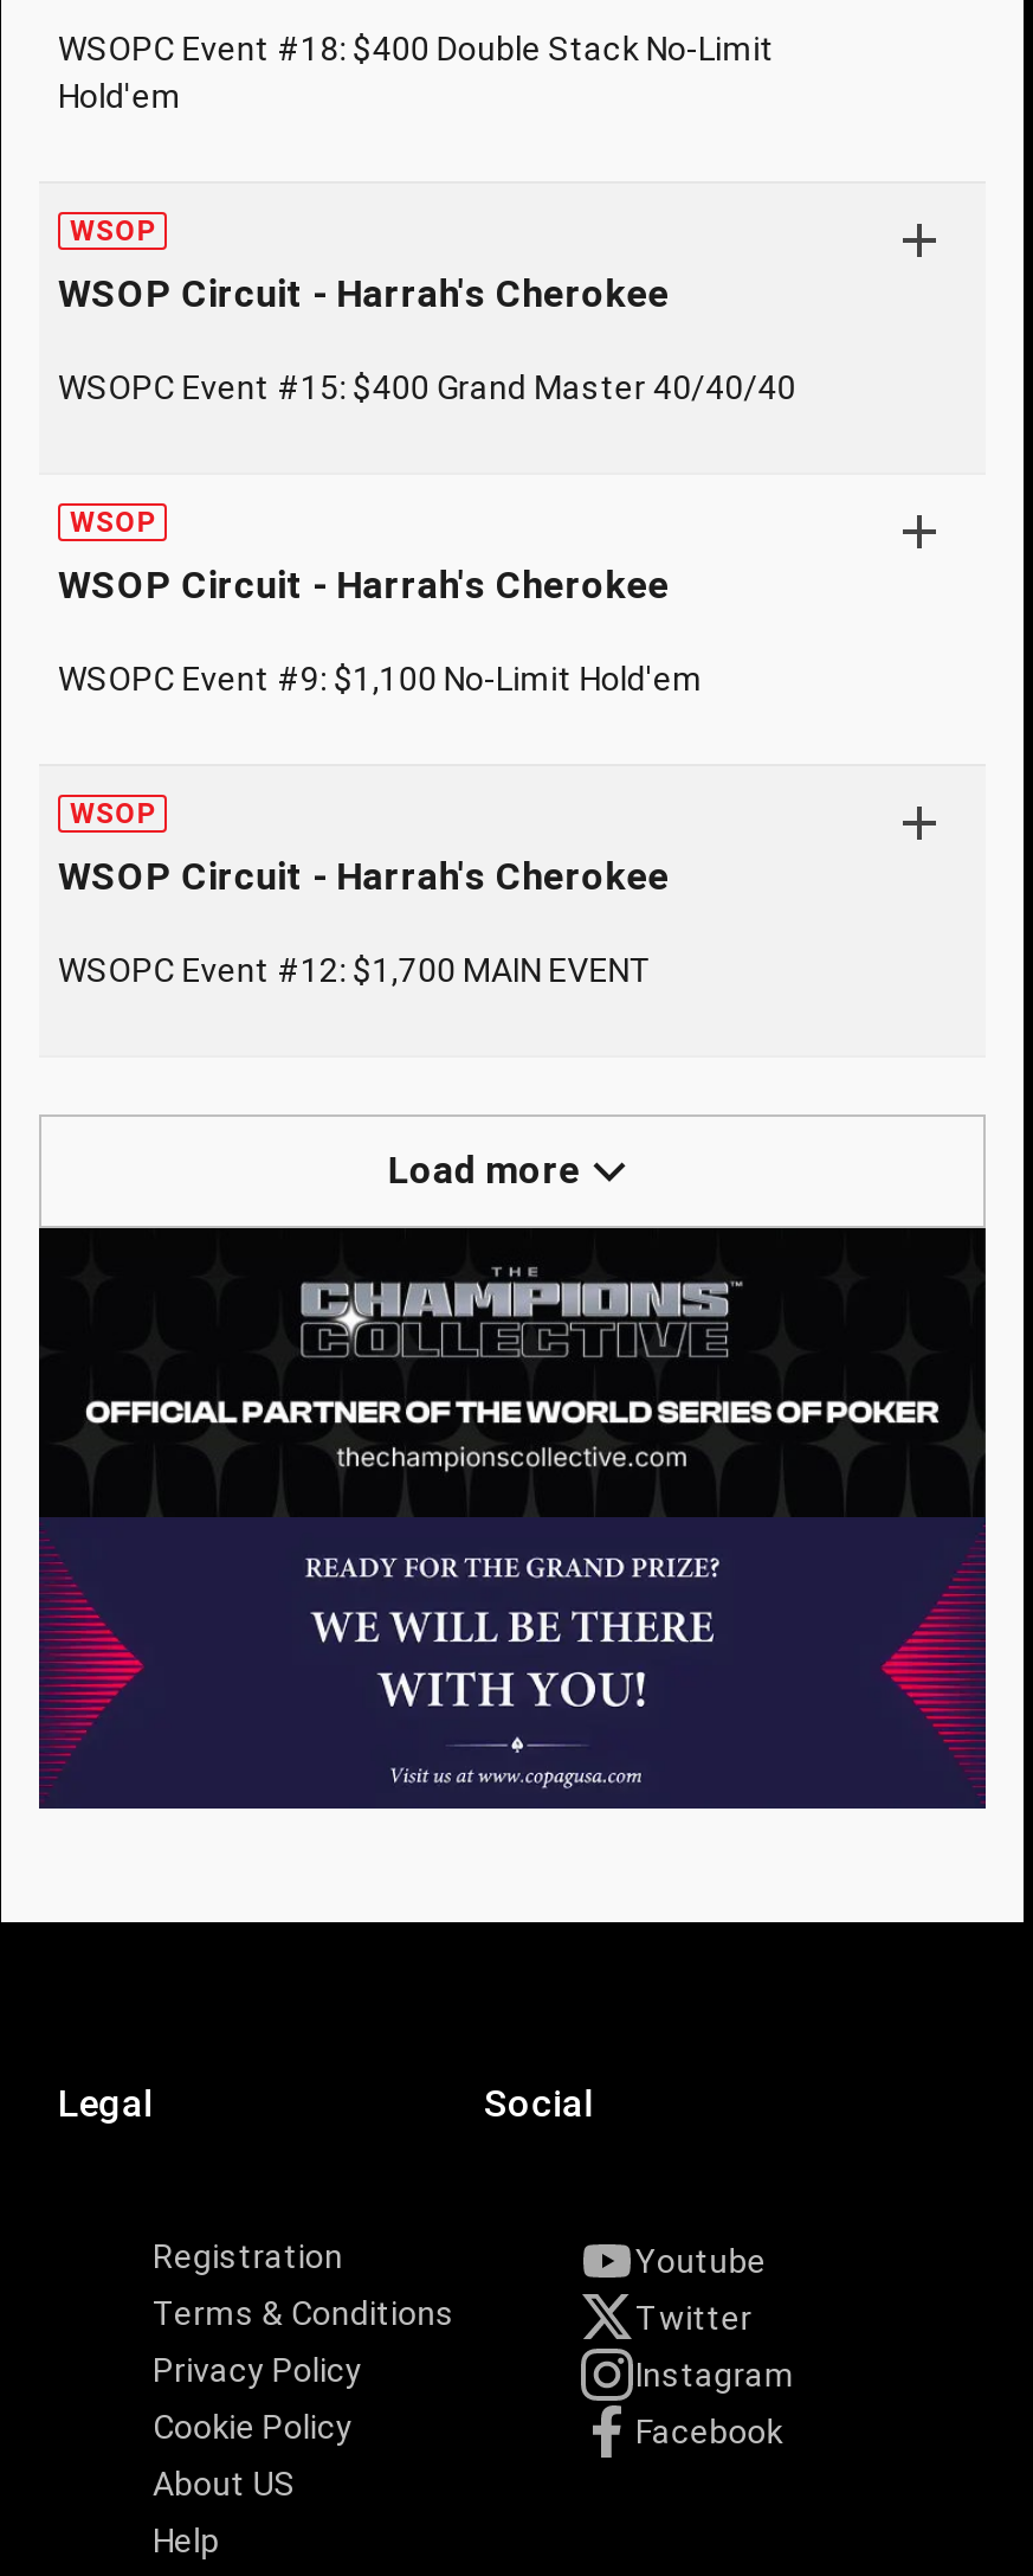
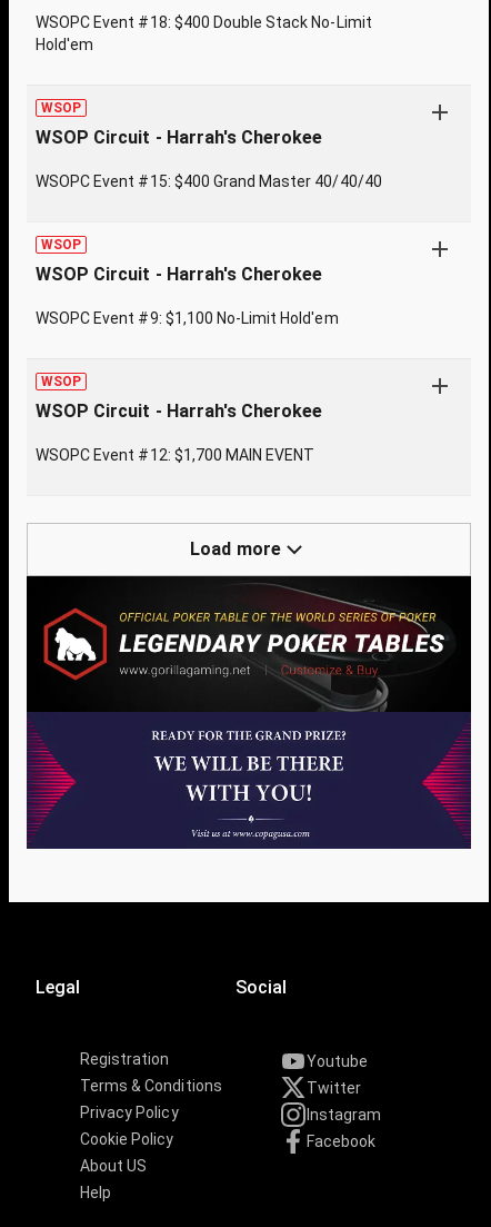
[77,1252,983,1517] [image] -> [43,583,449,712] [image]

